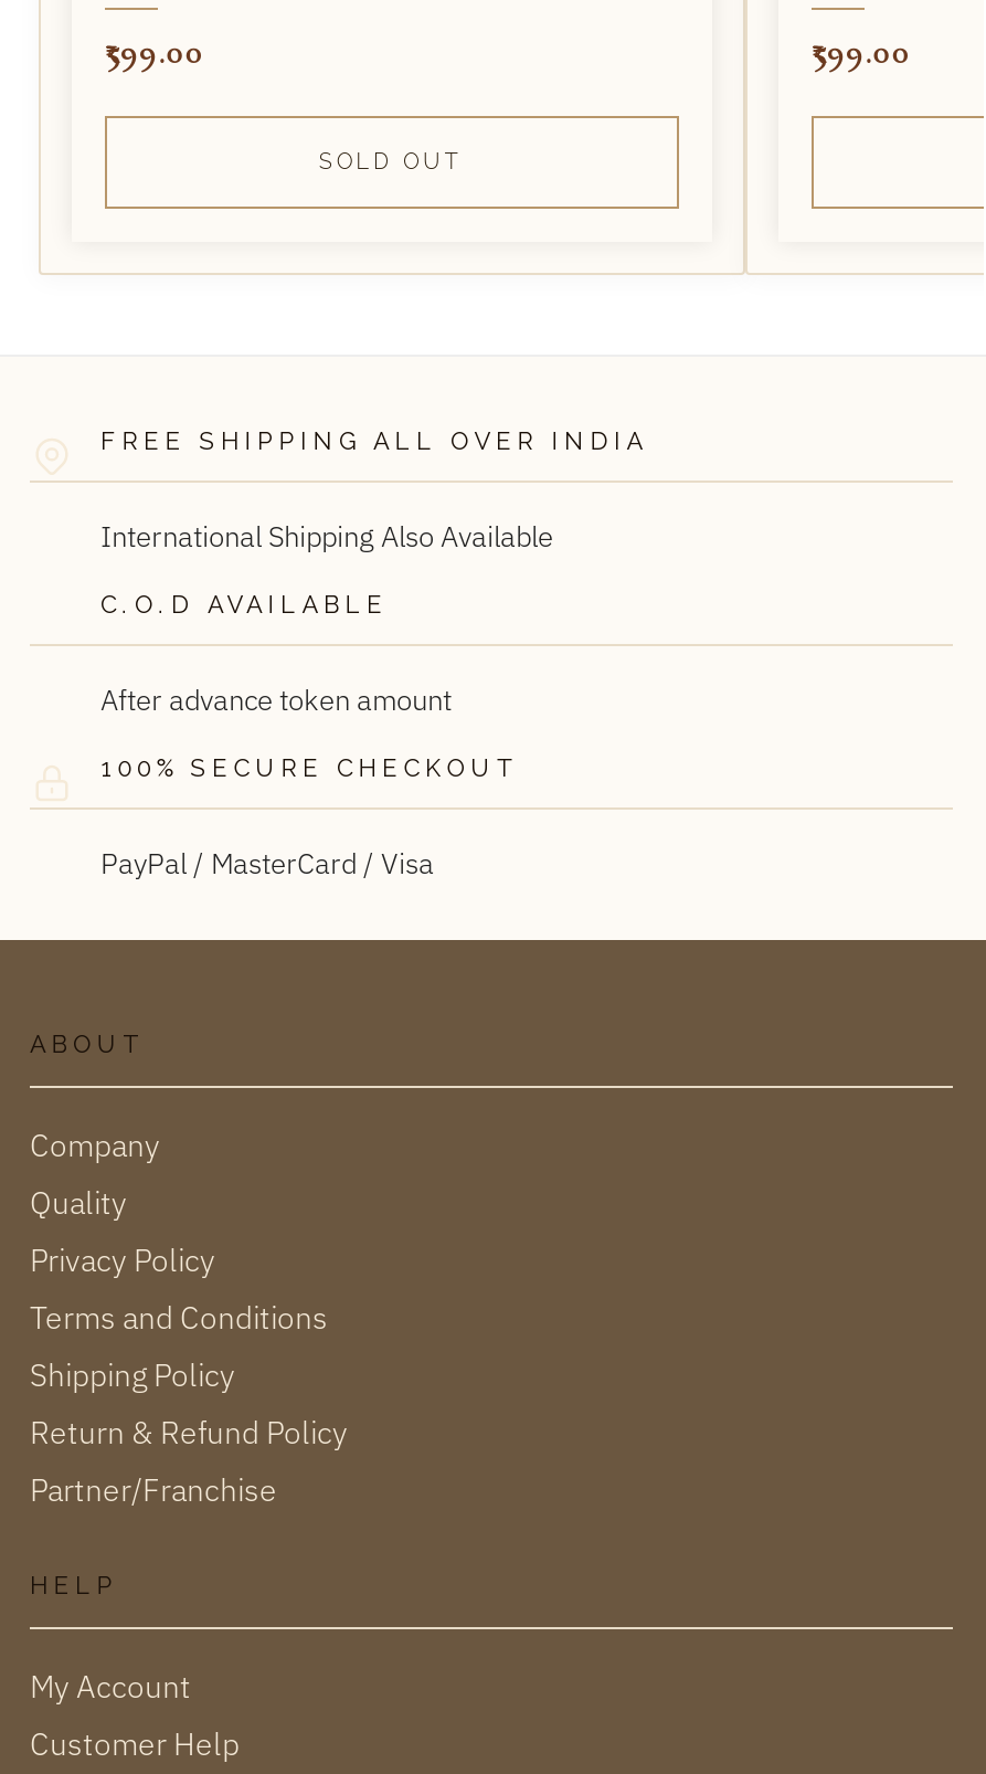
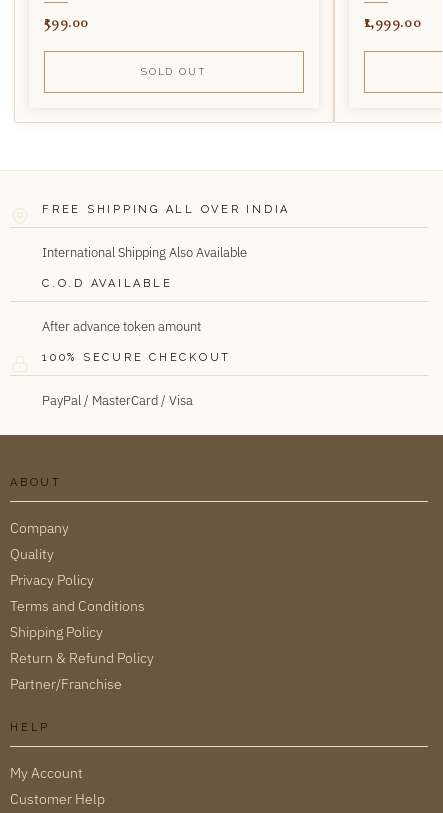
[812,31,911,71] 599.00 -> [364,12,421,30] 1,999.00

